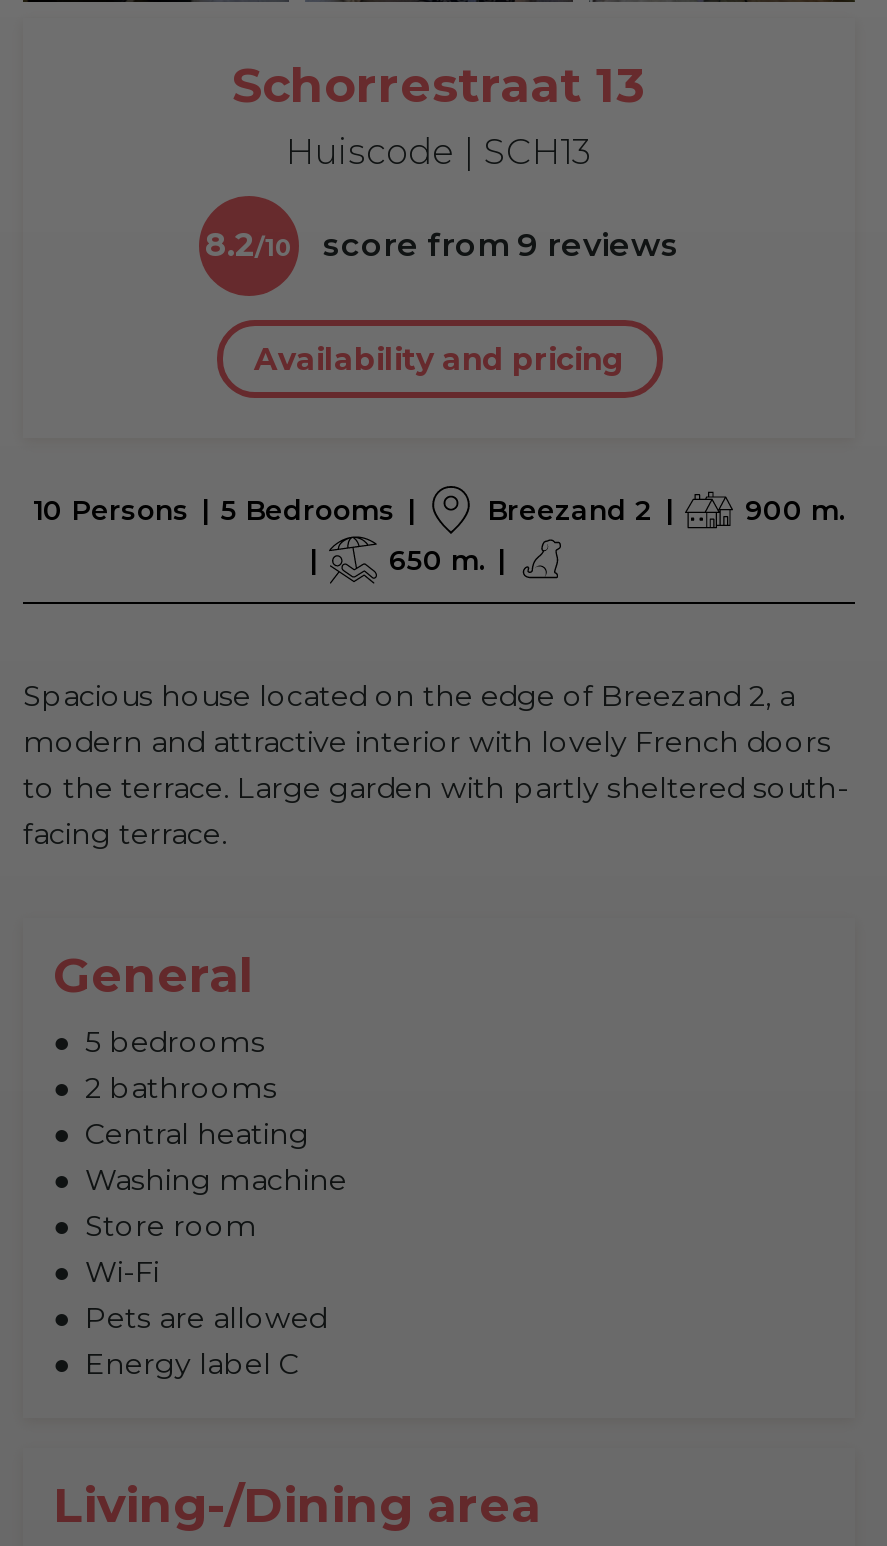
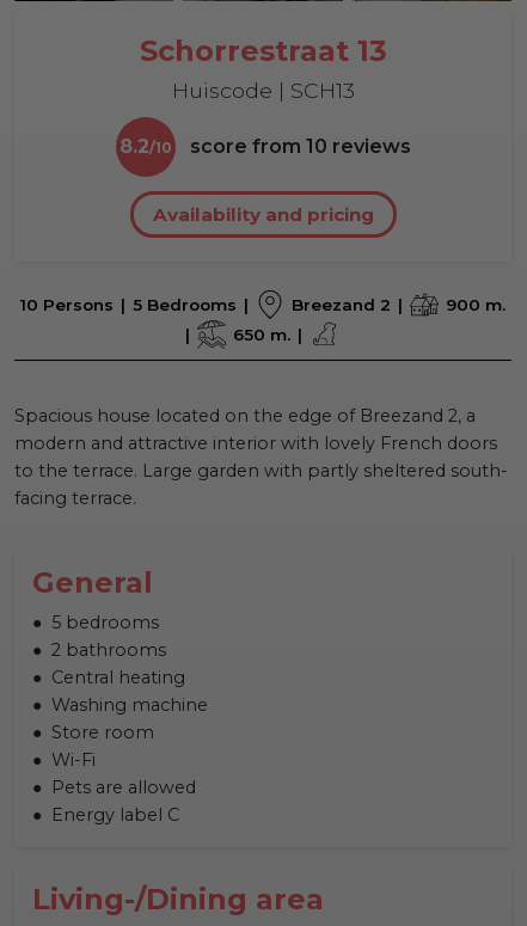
[323,227,679,265] score from 9 reviews -> [189,136,410,158] score from 10 reviews

